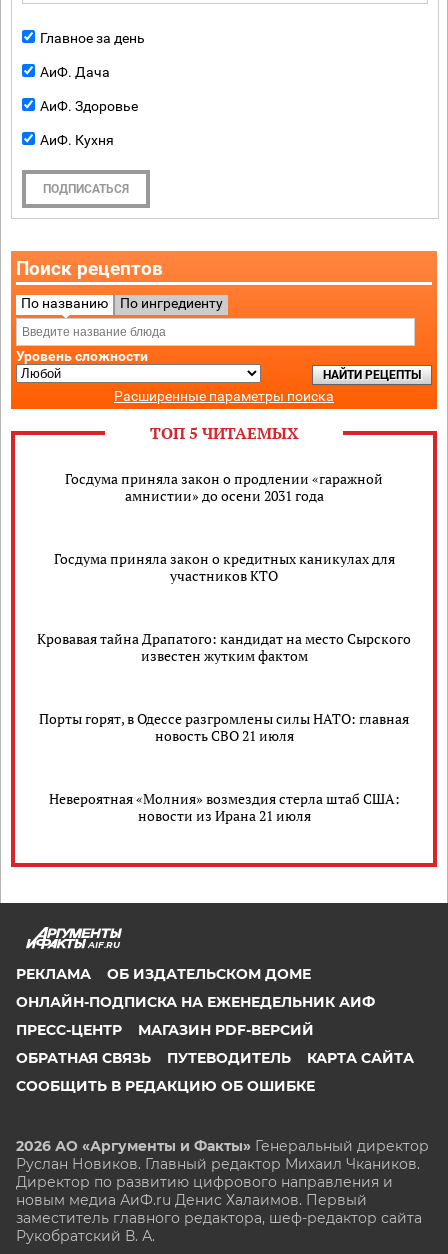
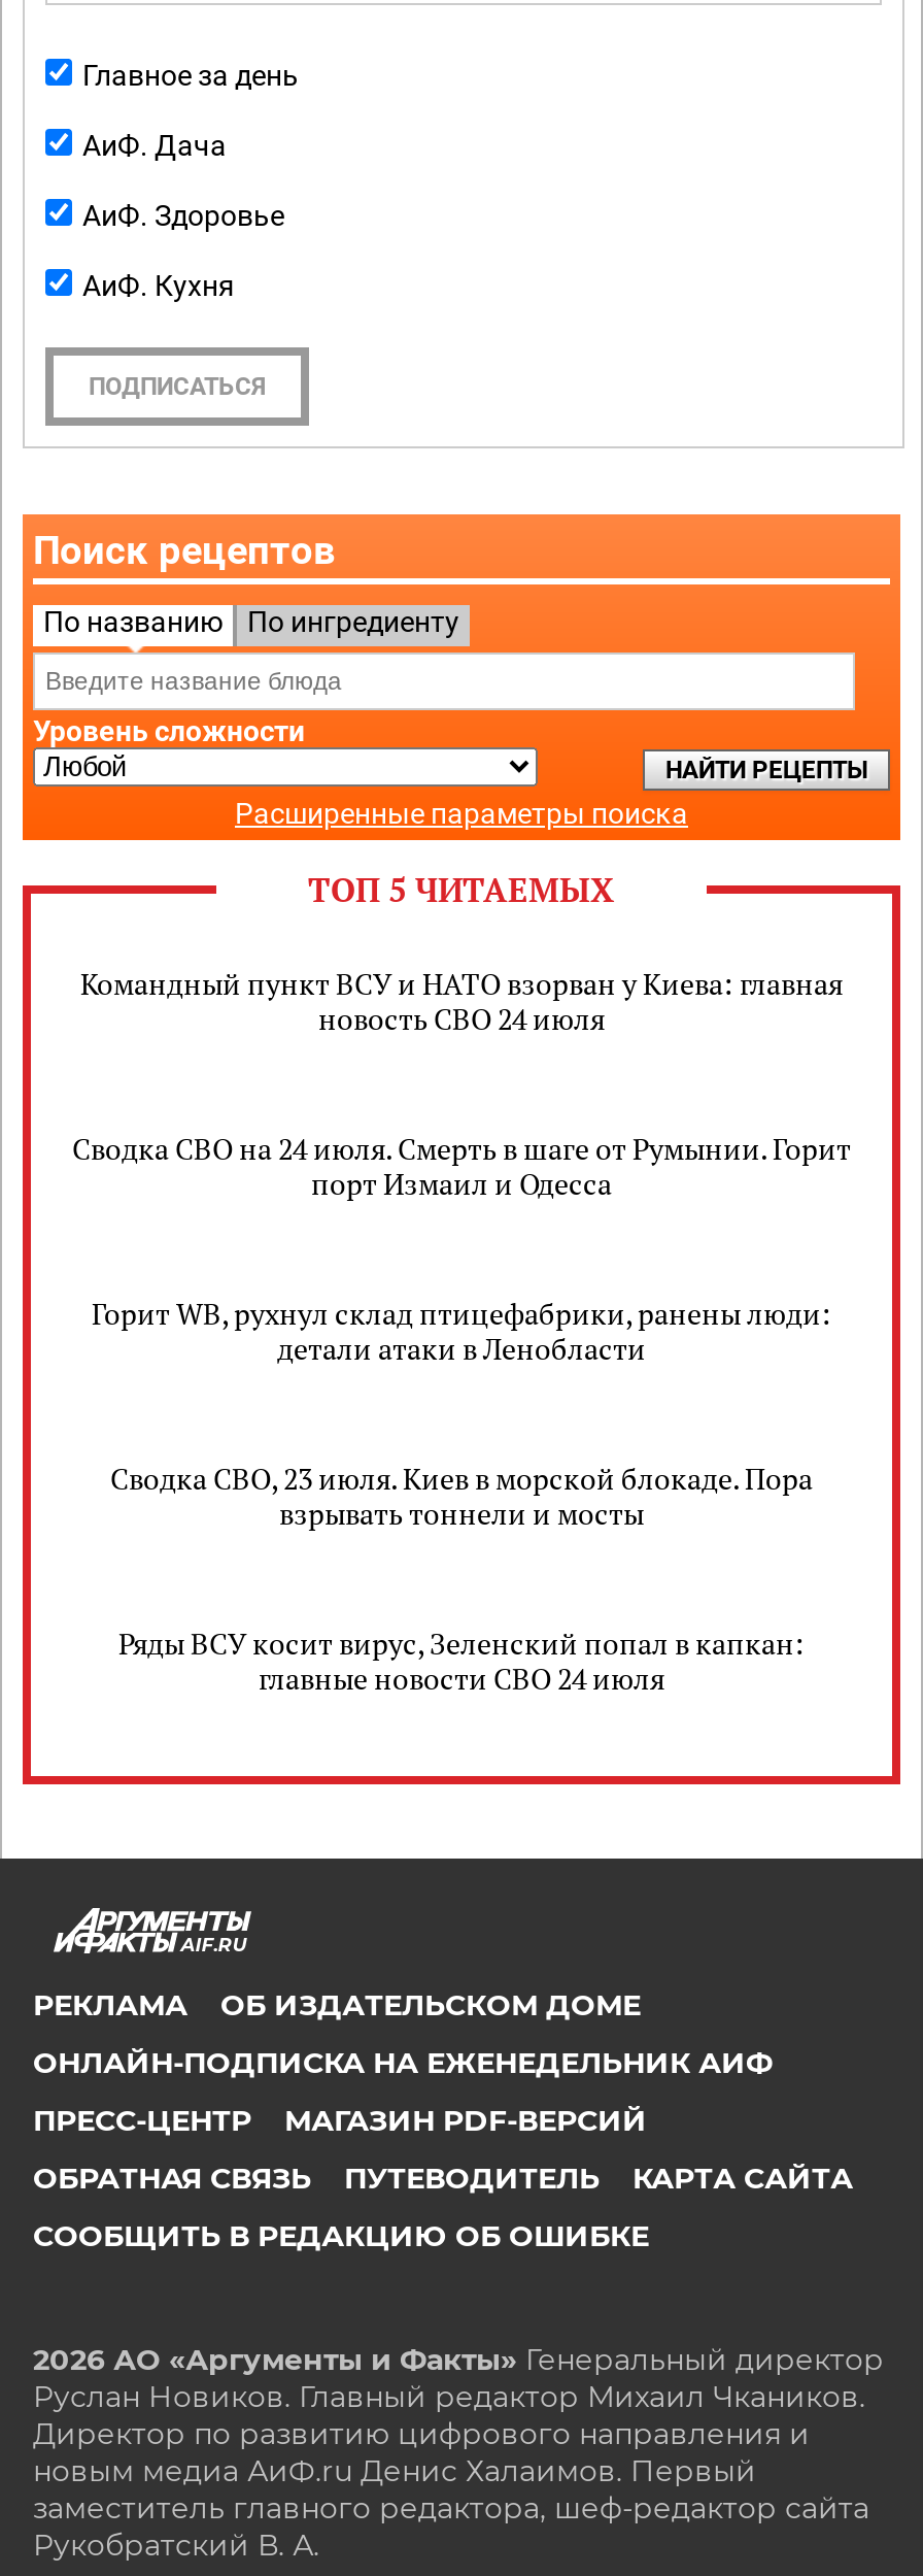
[65,469,383,505] Госдума приняла закон о продлении «гаражной | амнистии» до осени 2031 года -> [80,964,843,1038] Командный пункт ВСУ и НАТО взорван у Киева: главная | новость СВО 24 июля
[53,549,394,585] Госдума приняла закон о кредитных каникулах для | участников КТО -> [72,1129,851,1203] Сводка СВО на 24 июля. Смерть в шаге от Румынии. Горит | порт Измаил и Одесса
[37,629,411,665] Кровавая тайна Драпатого: кандидат на место Сырского | известен жутким фактом -> [92,1294,831,1368] Горит WB, рухнул склад птицефабрики, ранены люди: | детали атаки в Ленобласти
[39,709,409,745] Порты горят, в Одессе разгромлены силы НАТО: главная | новость СВО 21 июля -> [110,1459,813,1533] Сводка СВО, 23 июля. Киев в морской блокаде. Пора | взрывать тоннели и мосты
[48,789,399,825] Невероятная «Молния» возмездия стерла штаб США: | новости из Ирана 21 июля -> [118,1624,805,1698] Ряды ВСУ косит вирус, Зеленский попал в капкан: | главные новости СВО 24 июля

